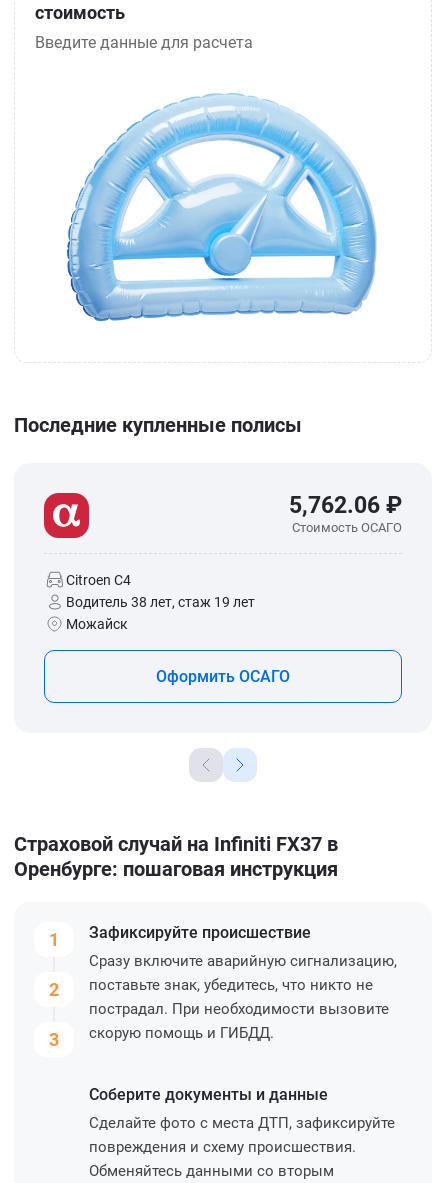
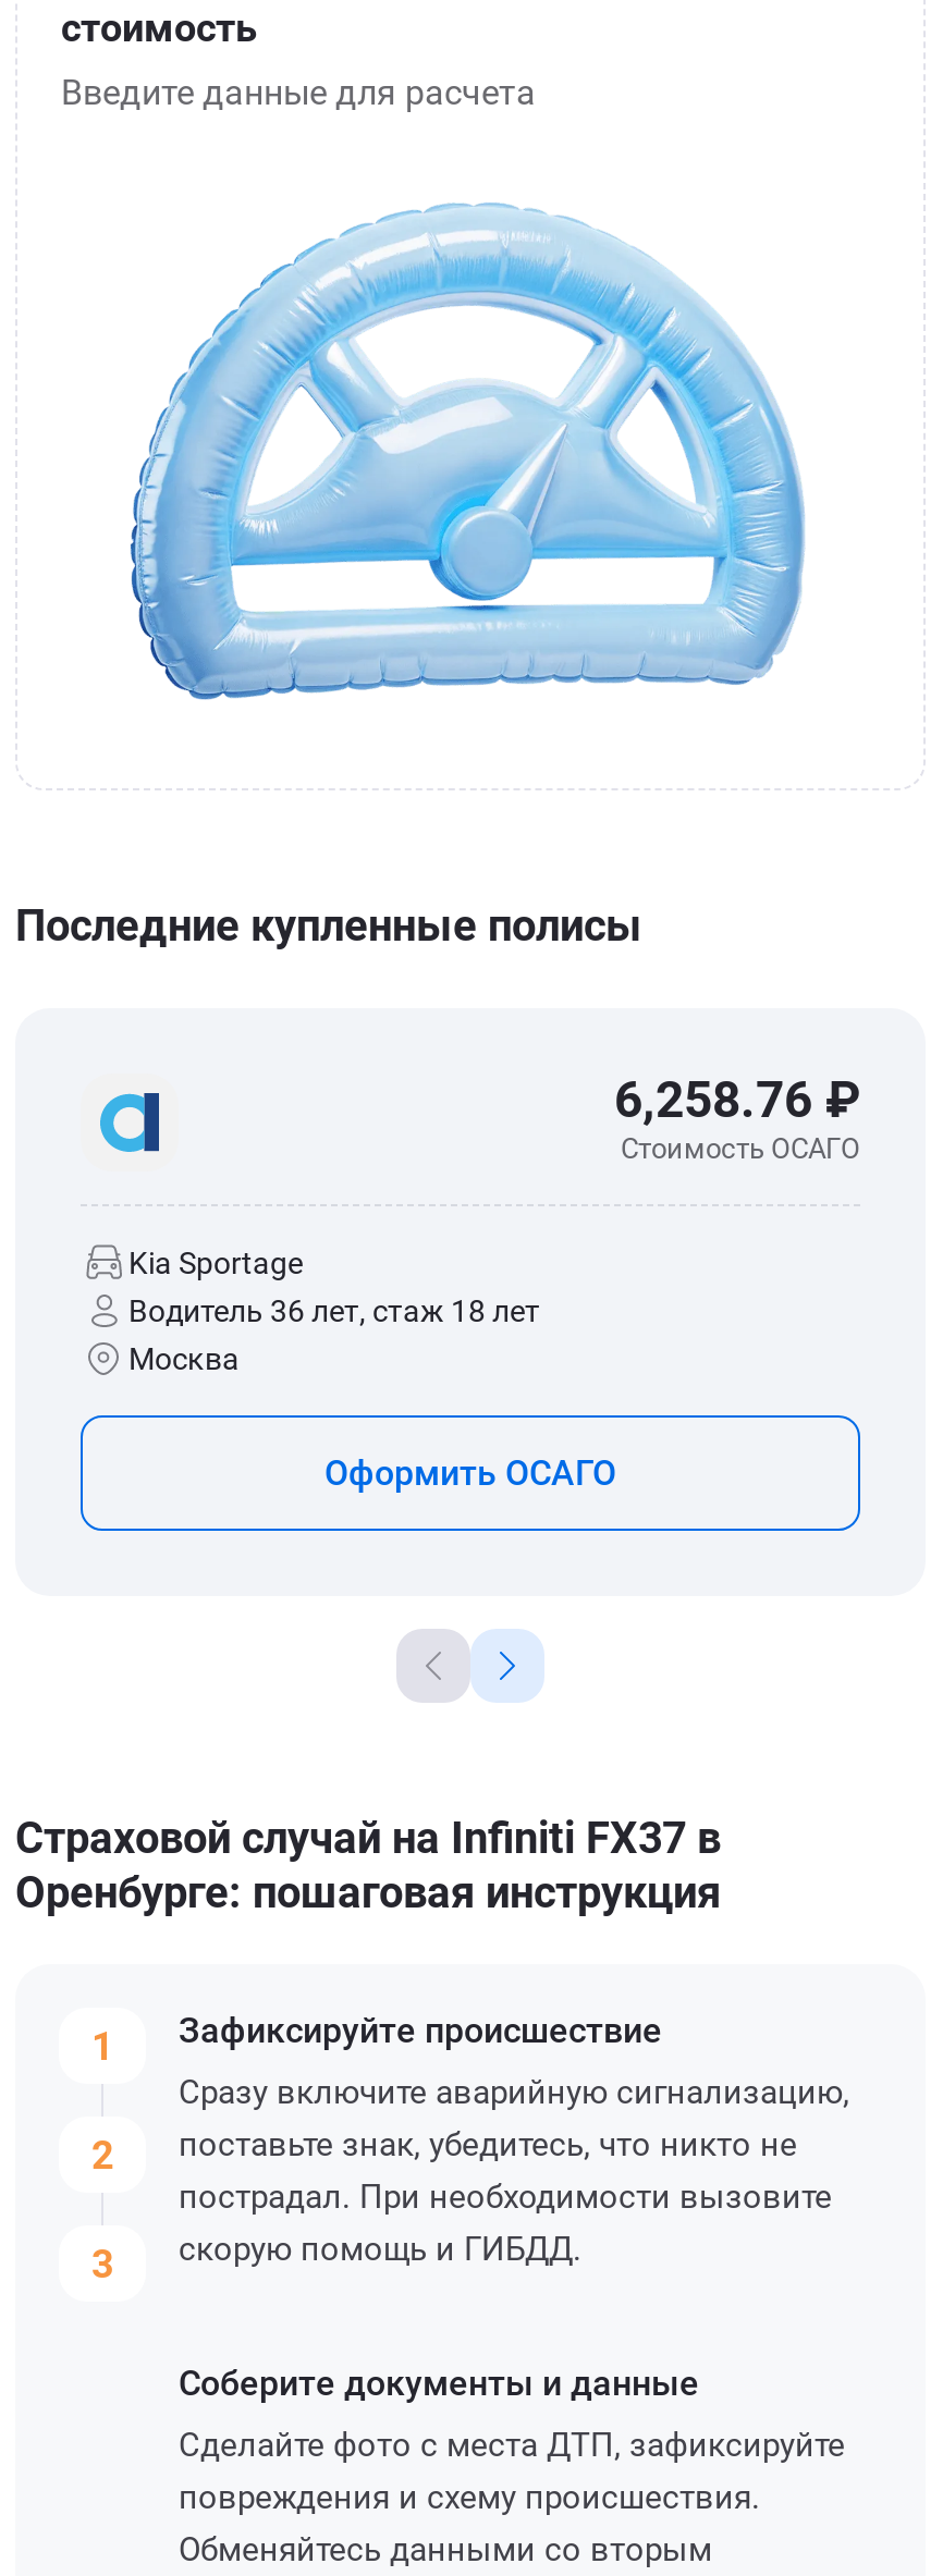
[43,492,255,632] [image] | Citroen C4 | Водитель 38 лет, стаж 19 лет | Можайск -> [81,1074,540,1376] [image] | Kia Sportage | Водитель 36 лет, стаж 18 лет | Москва
[289,492,402,519] 5,762.06 ₽ -> [614,1071,860,1130] 6,258.76 ₽

